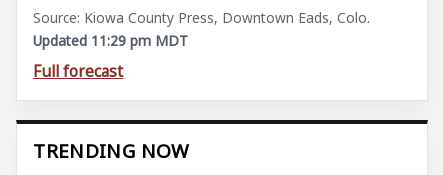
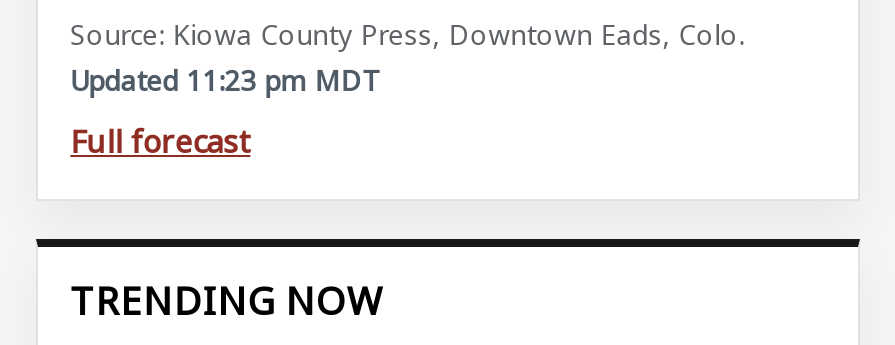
[33,31,188,50] Updated 11:29 pm MDT -> [70,60,380,98] Updated 11:23 pm MDT

